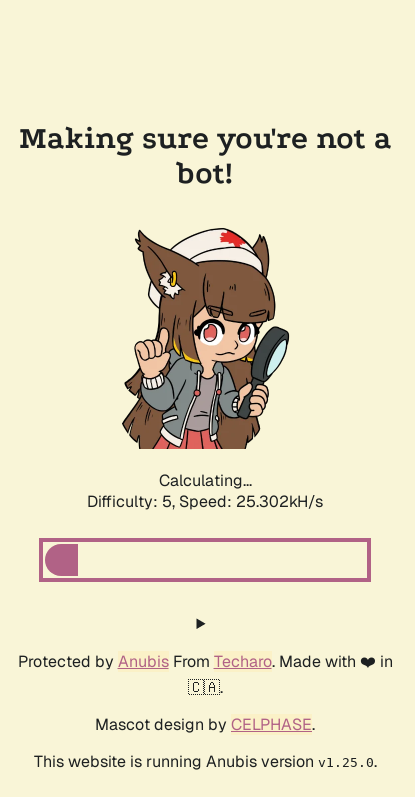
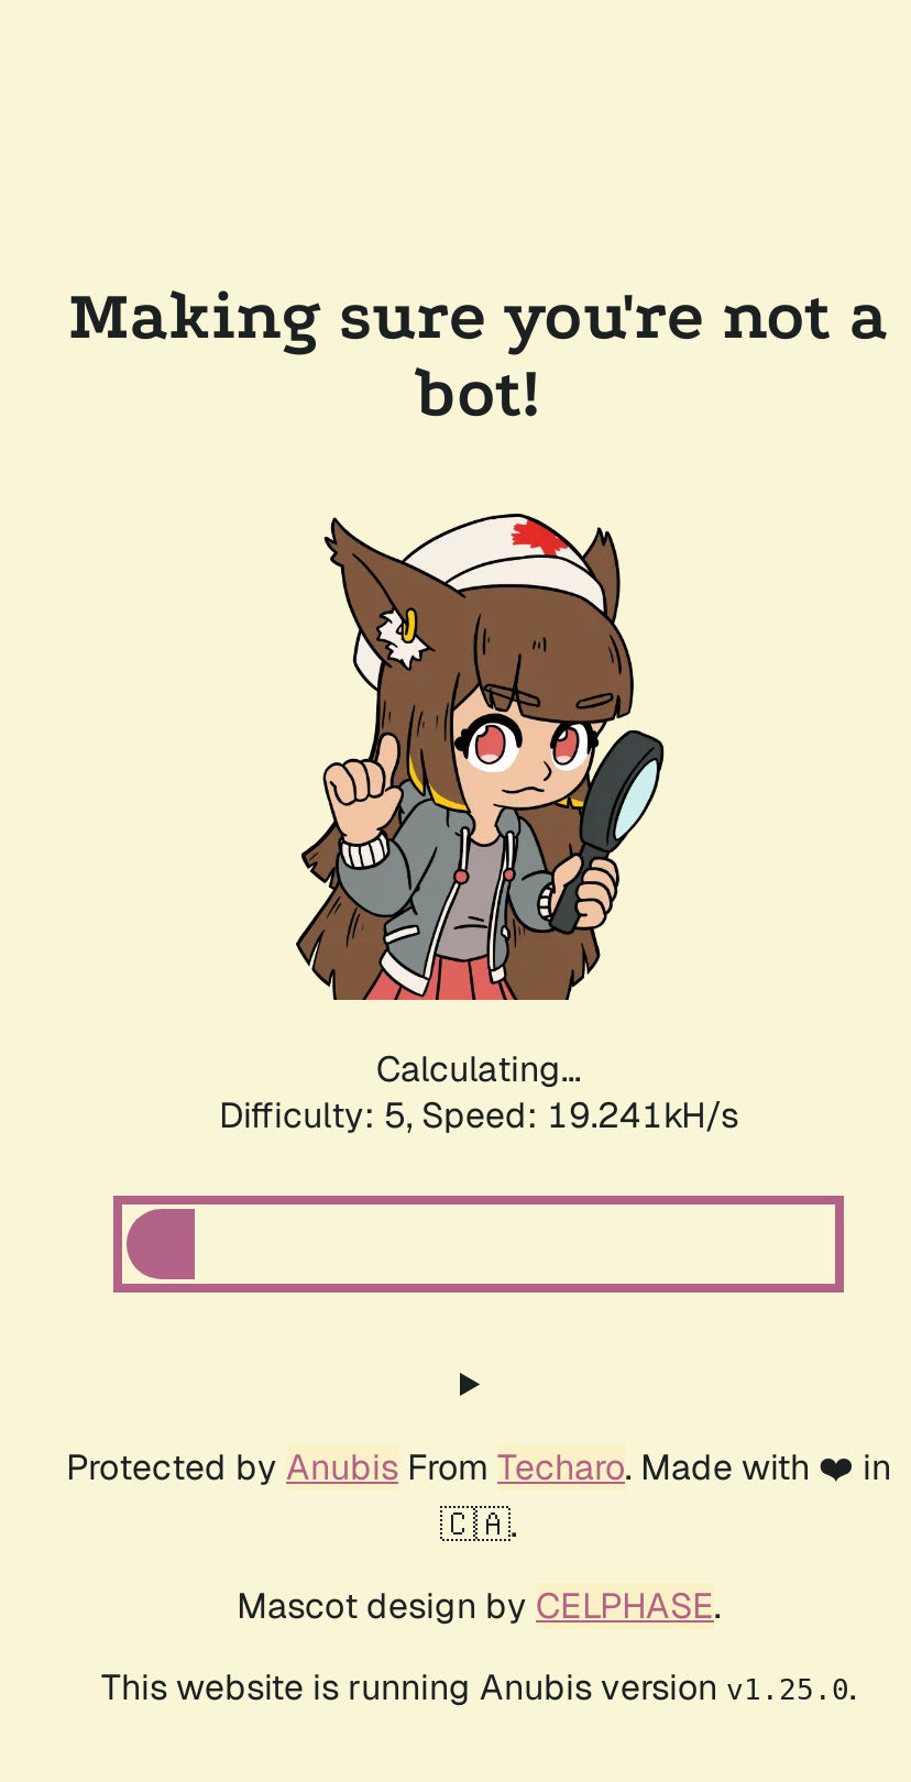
[87,491,323,512] Difficulty: 5, Speed: 25.302kH/s -> [219,1092,738,1138] Difficulty: 5, Speed: 19.241kH/s

